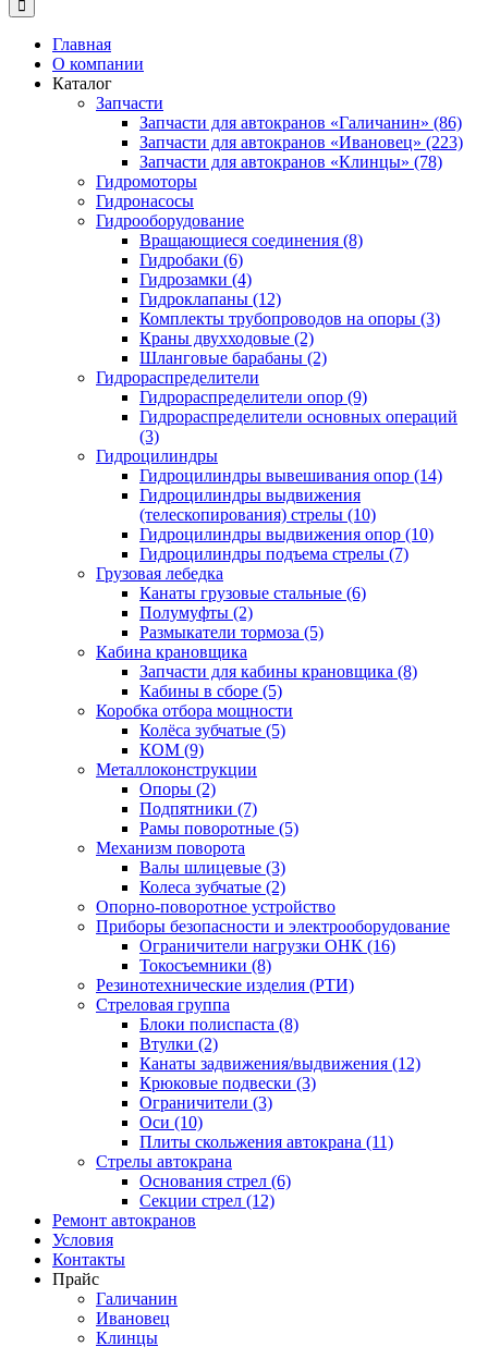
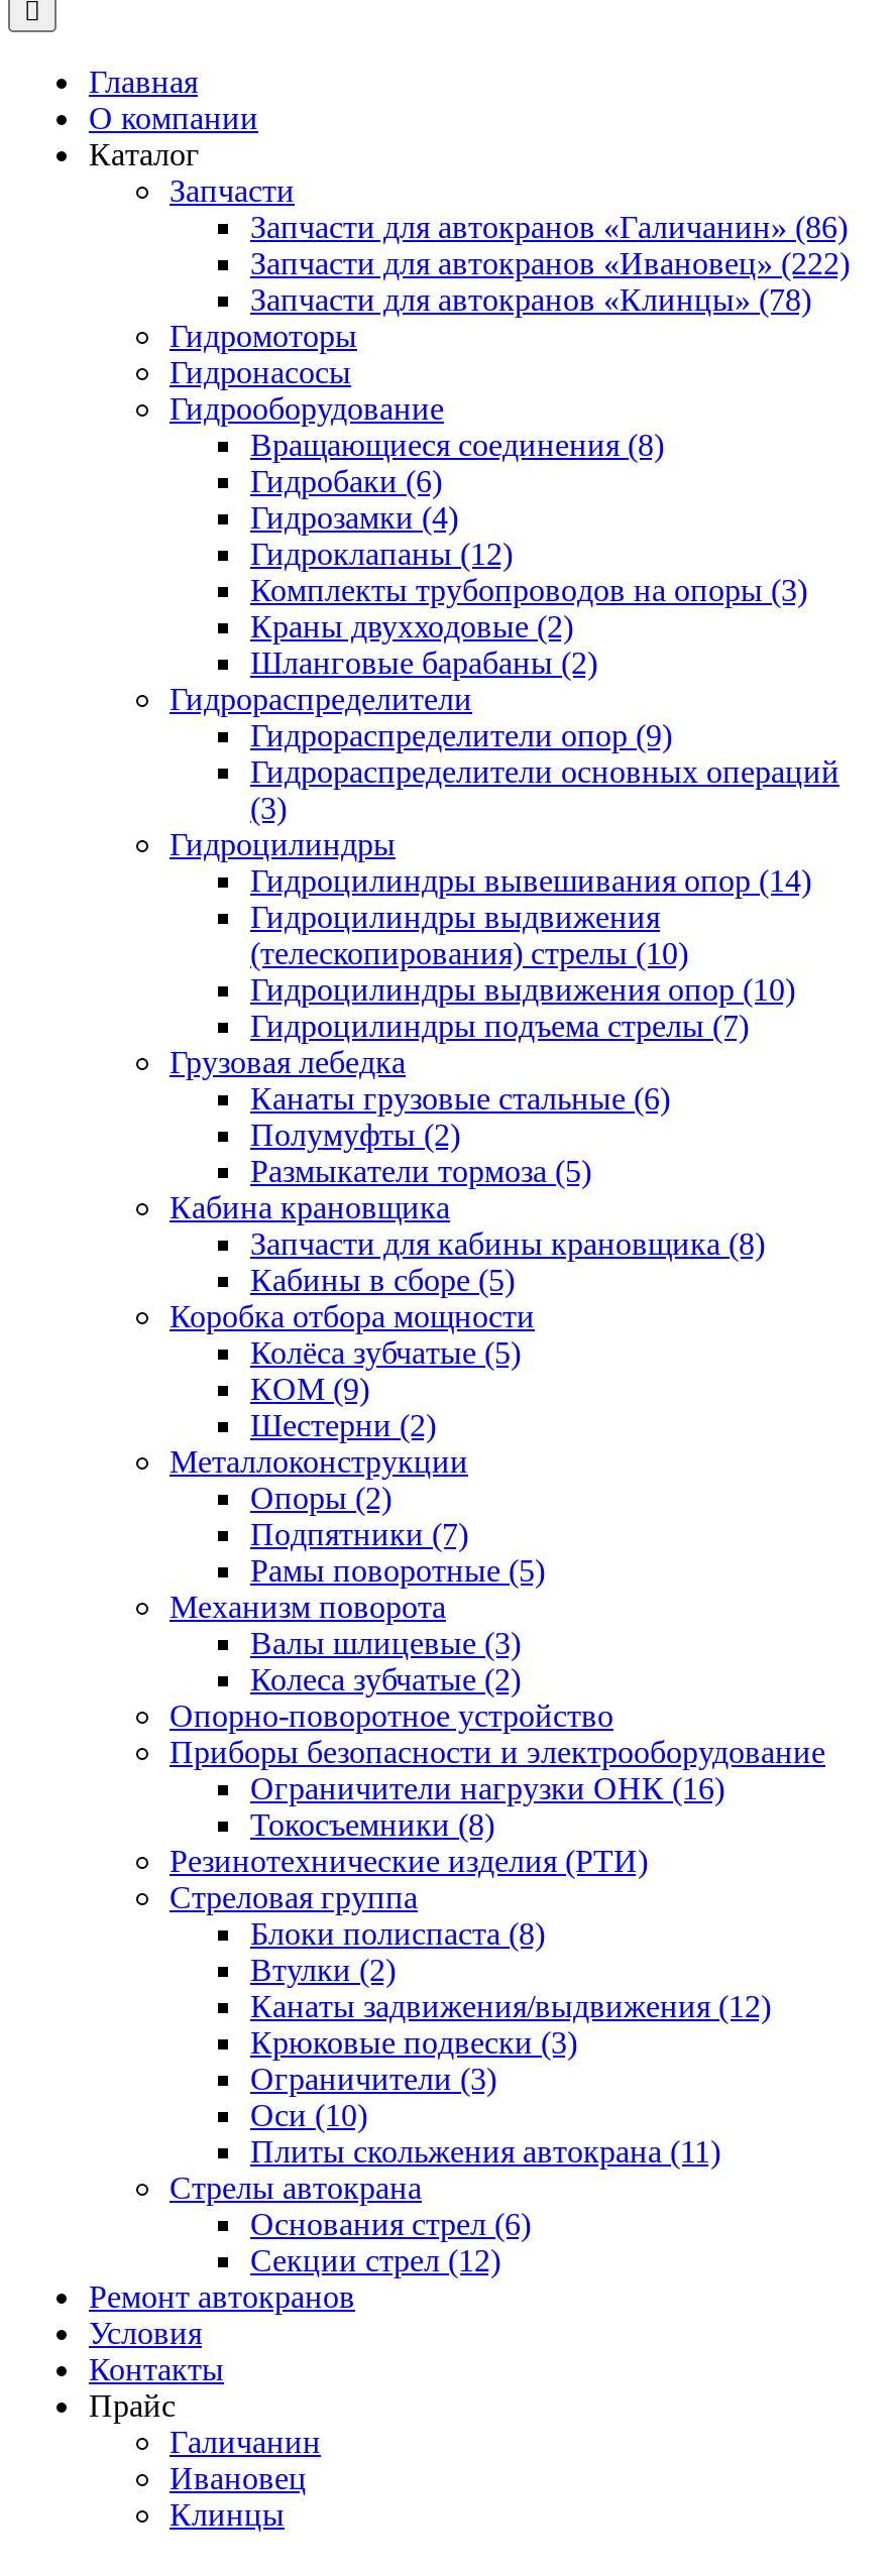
[139,133,463,151] Запчасти для автокранов «Ивановец» (223) -> [250,246,850,280] Запчасти для автокранов «Ивановец» (222)
none -> [250,1408,436,1442] Шестерни (2)

